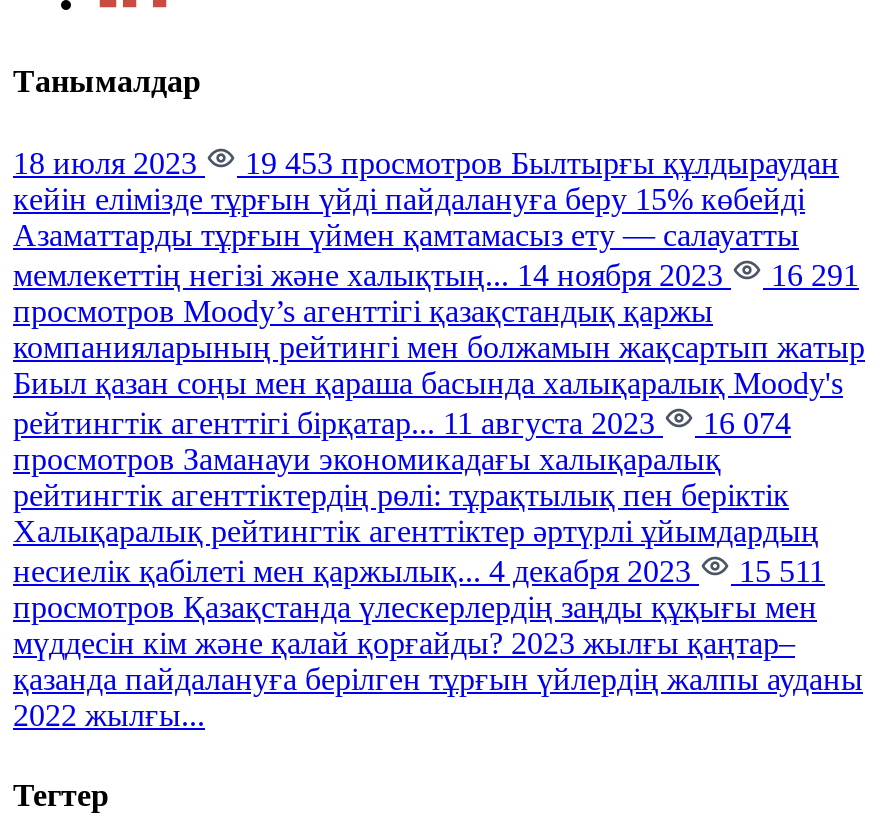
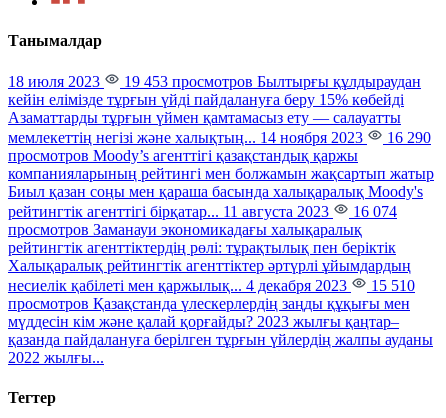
[13,259,859,293] мемлекеттің негізі және халықтың... 14 ноября 2023 16 291 -> [8,129,431,146] мемлекеттің негізі және халықтың... 14 ноября 2023 16 290
[13,555,825,589] несиелік қабілеті мен қаржылық... 4 декабря 2023 15 511 -> [8,277,415,294] несиелік қабілеті мен қаржылық... 4 декабря 2023 15 510

